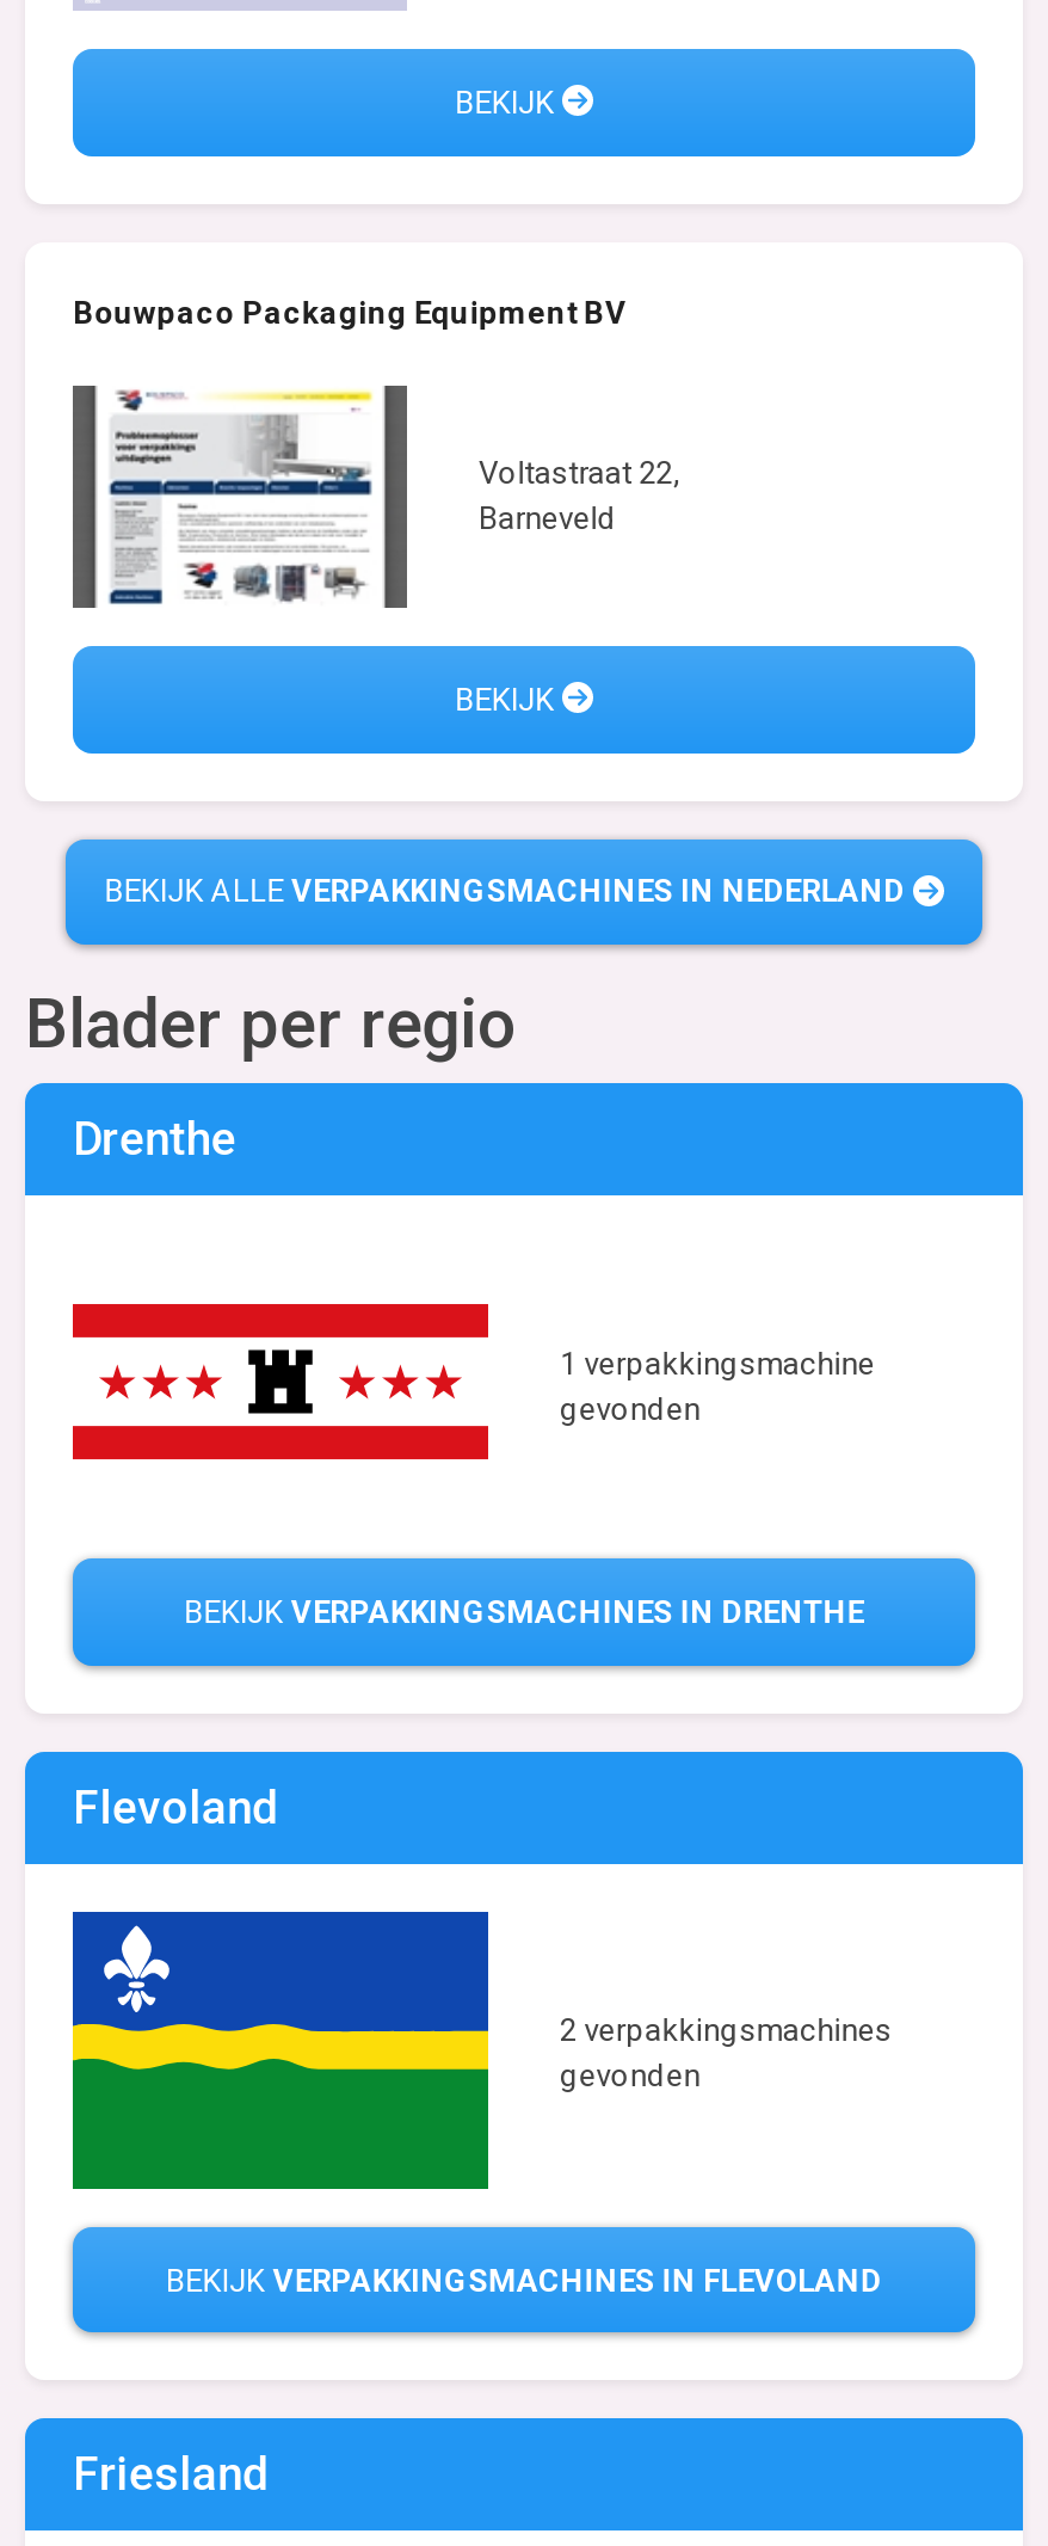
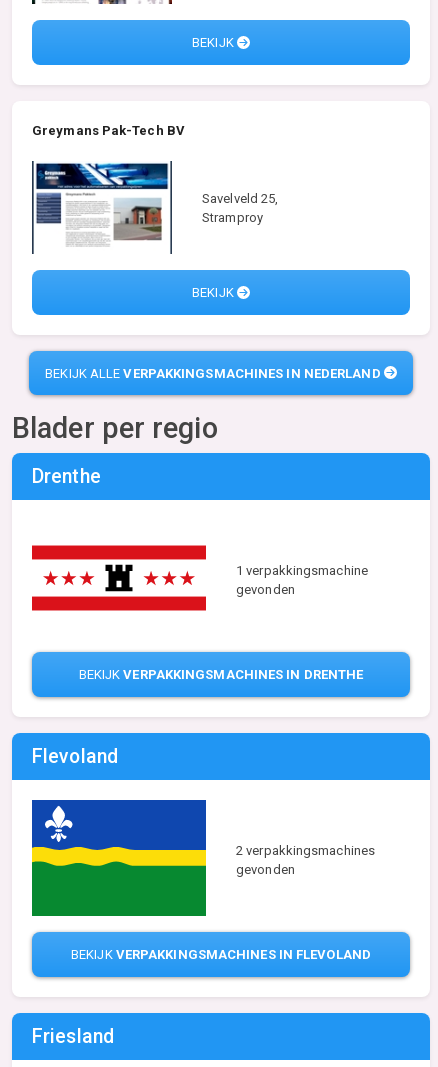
[73,294,627,330] Bouwpaco Packaging Equipment BV -> [32,123,185,138] Greymans Pak-Tech BV
[75,385,680,611] [image] | Voltastraat 22, | Barneveld -> [34,162,278,254] [image] | Savelveld 25, | Stramproy

